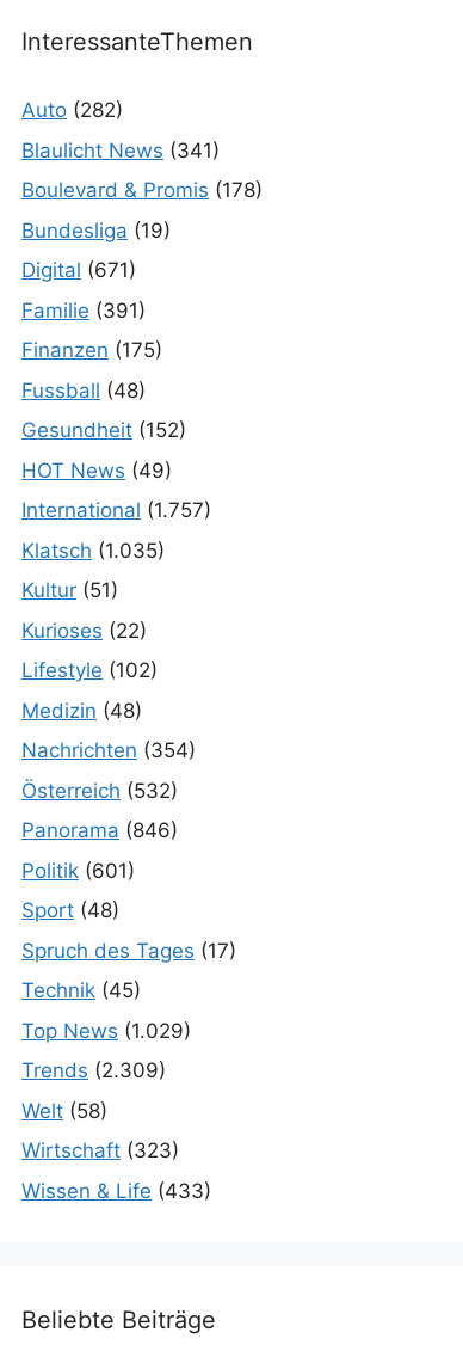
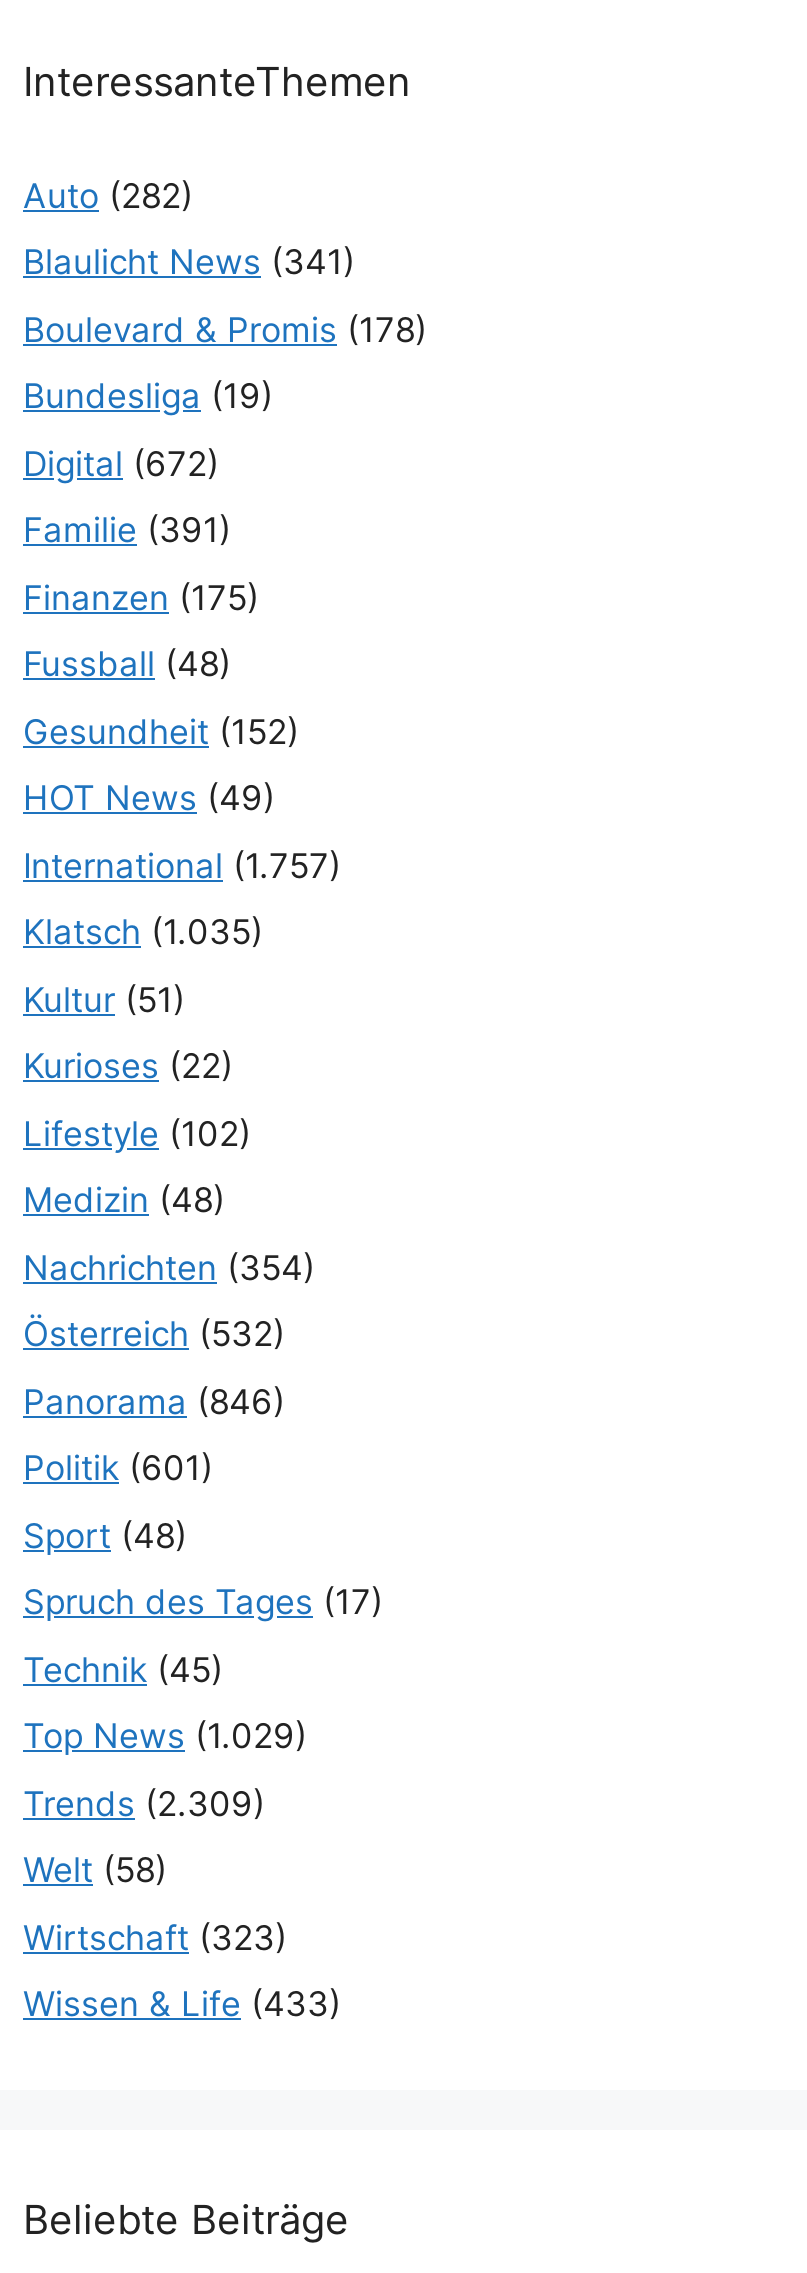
[21,258,136,282] Digital (671) -> [23,444,219,484] Digital (672)

